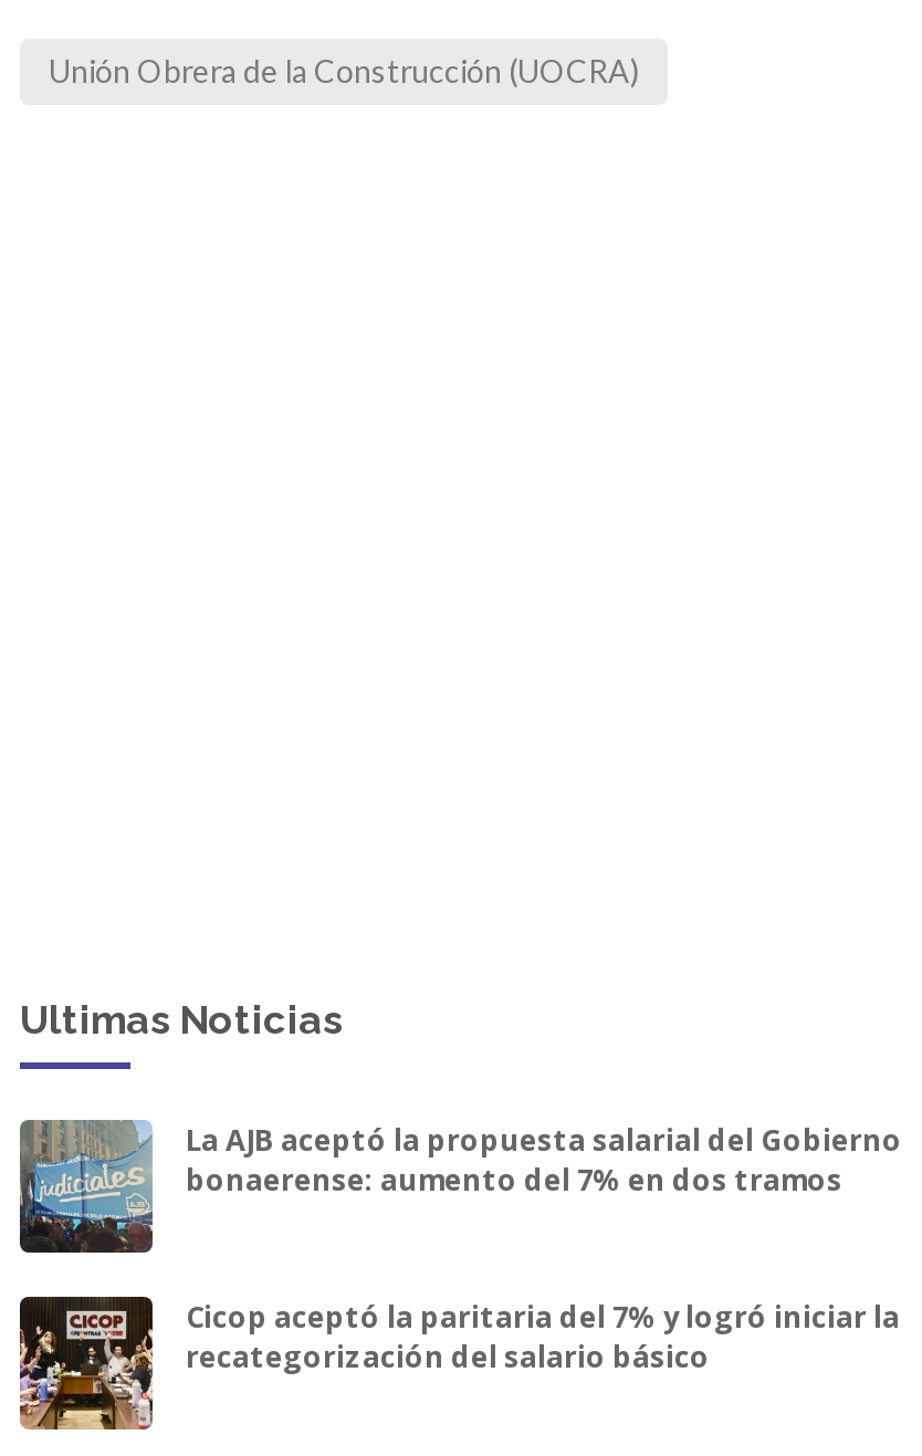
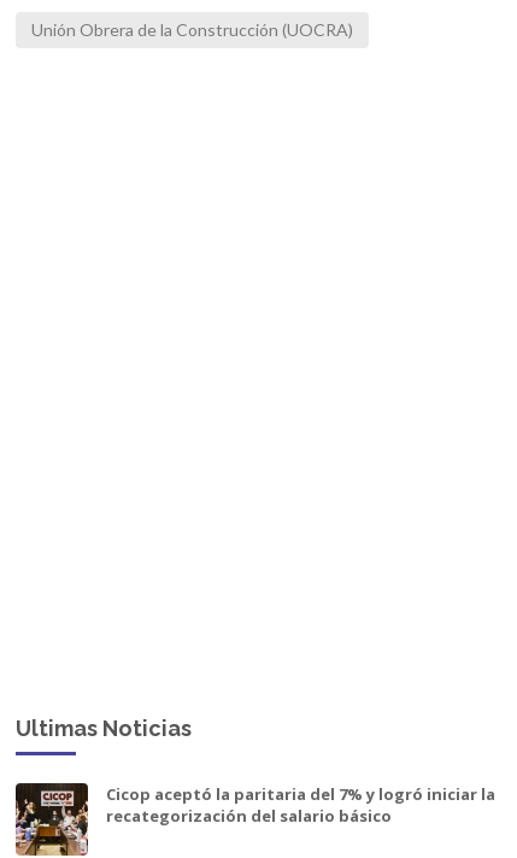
moved [20,997,343,1043] -> [16,716,192,741]: Ultimas Noticias
[18,1118,902,1255] [image] | La AJB aceptó la propuesta salarial del Gobierno | bonaerense: aumento del 7% en dos tramos -> none

